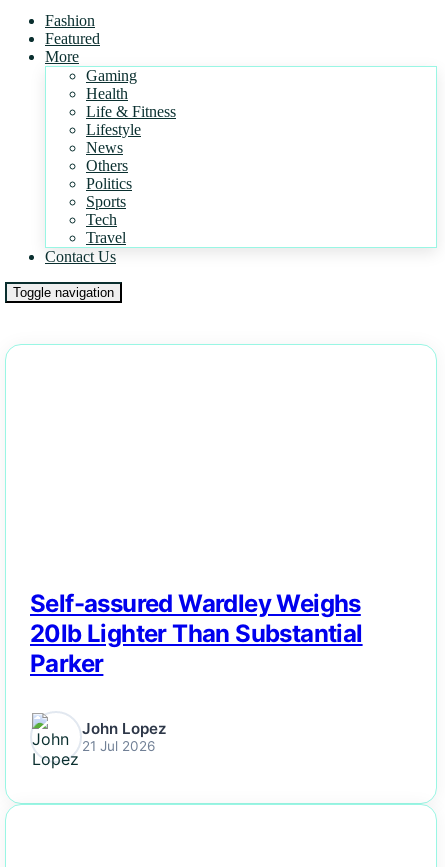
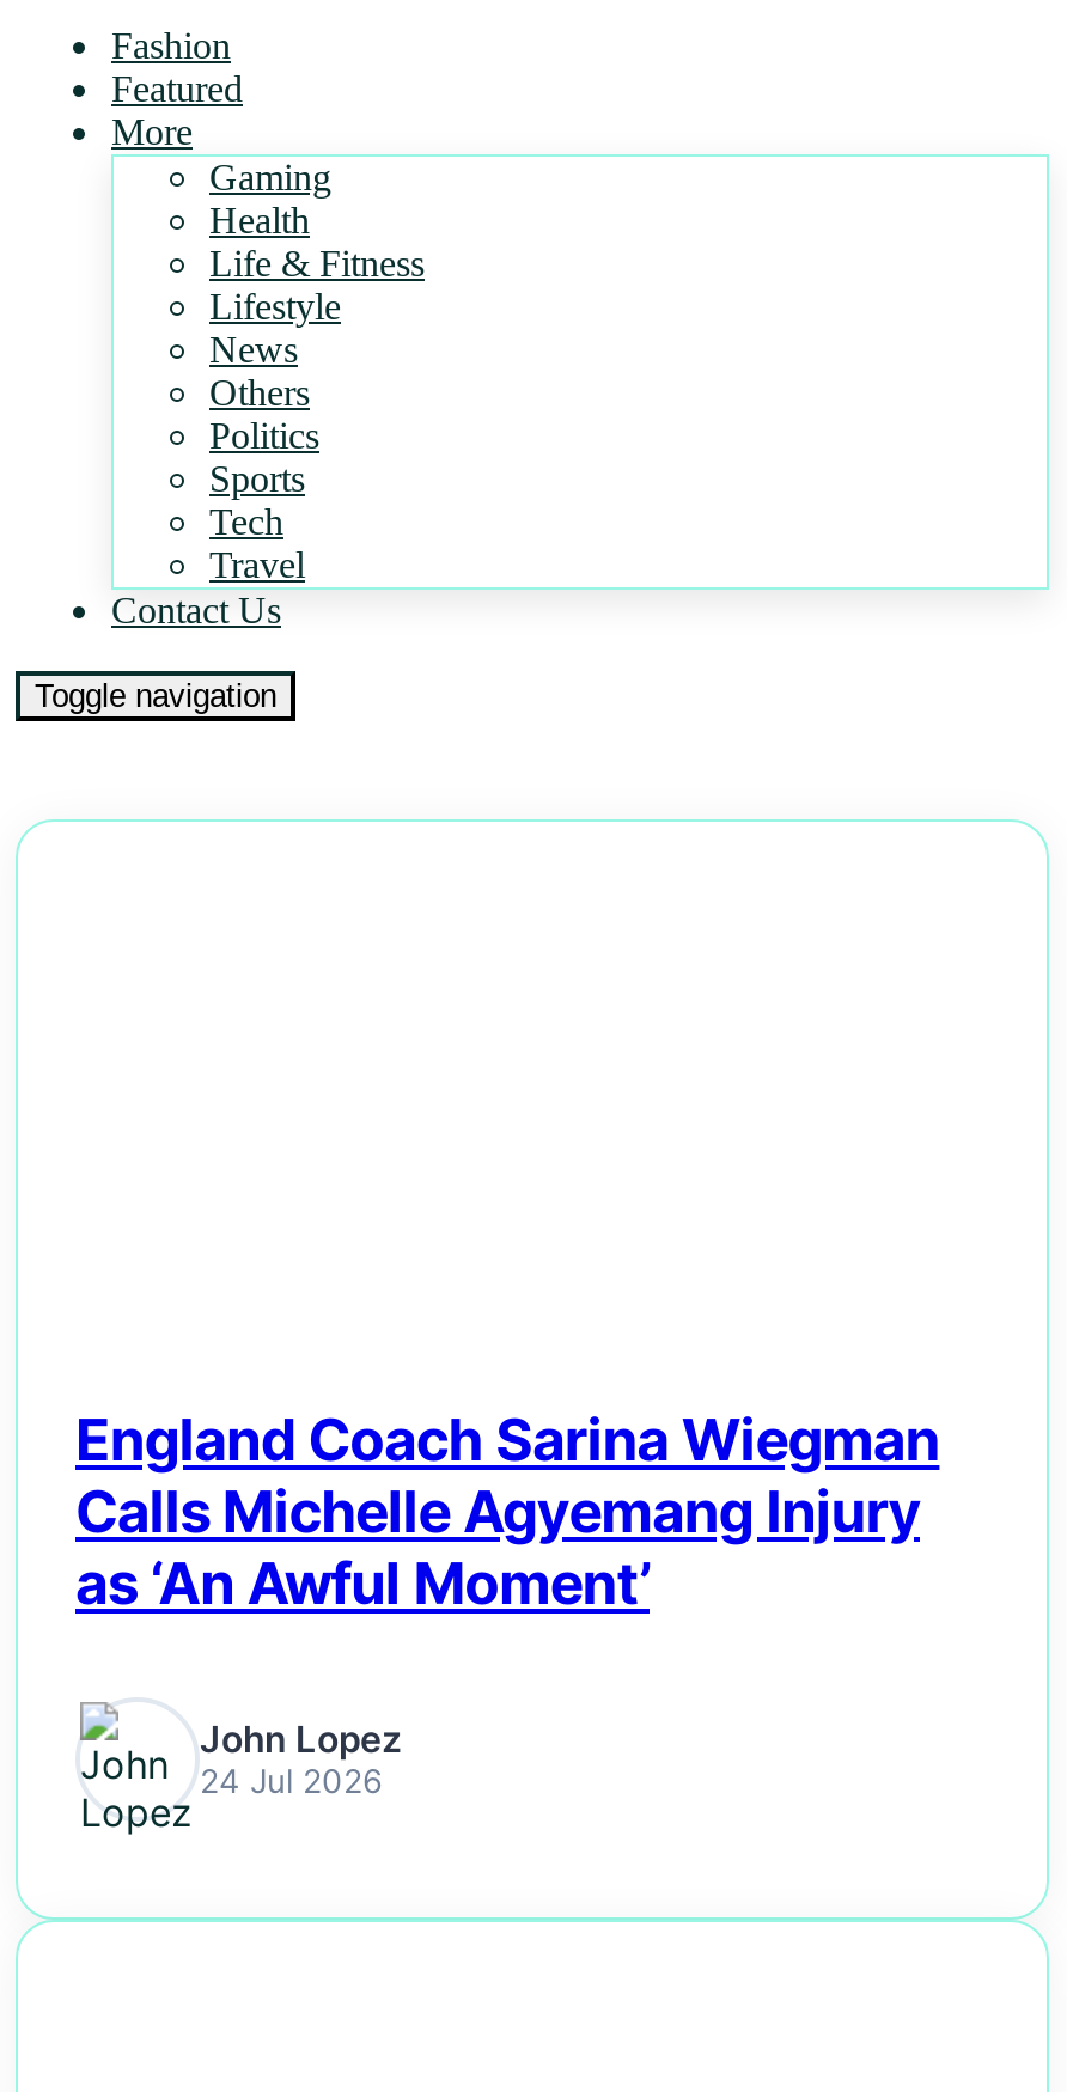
[30,589,363,678] Self-assured Wardley Weighs | 20lb Lighter Than Substantial | Parker -> [75,1405,939,1618] England Coach Sarina Wiegman | Calls Michelle Agyemang Injury | as ‘An Awful Moment’
[82,738,155,754] 21 Jul 2026 -> [200,1763,382,1801] 24 Jul 2026

